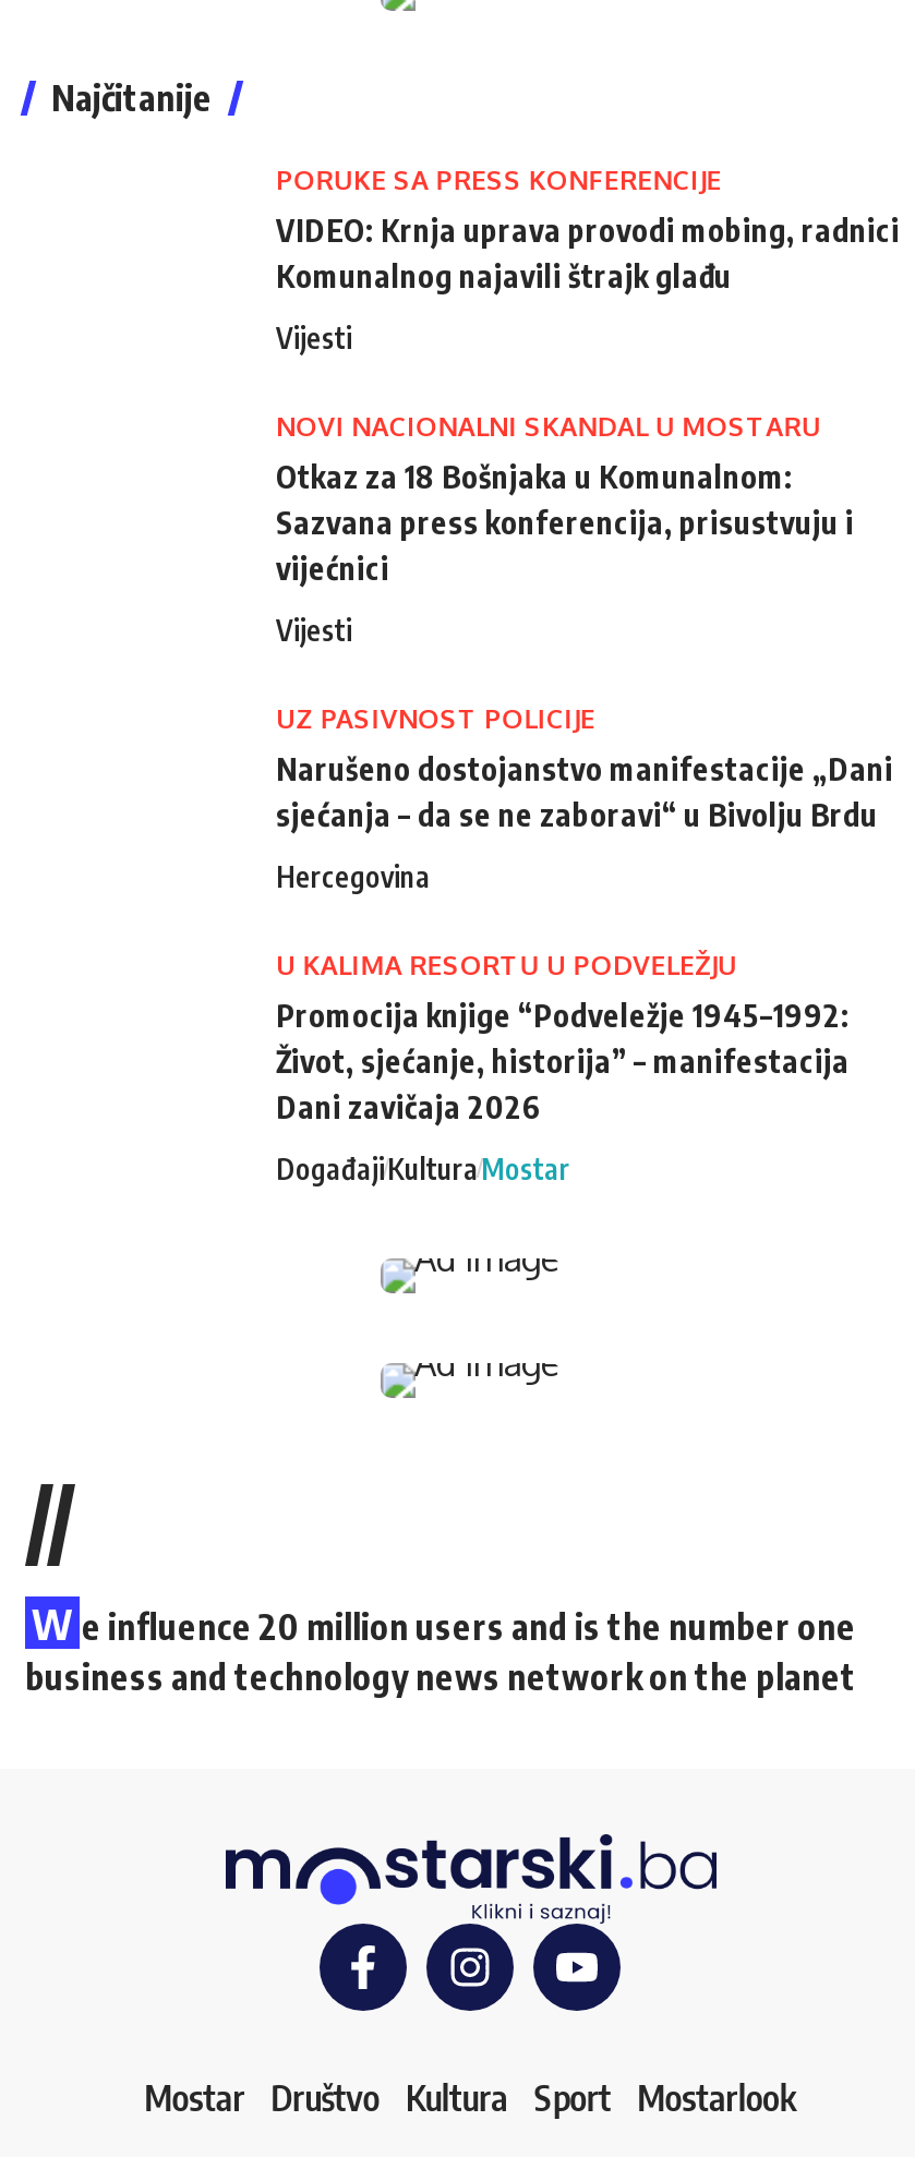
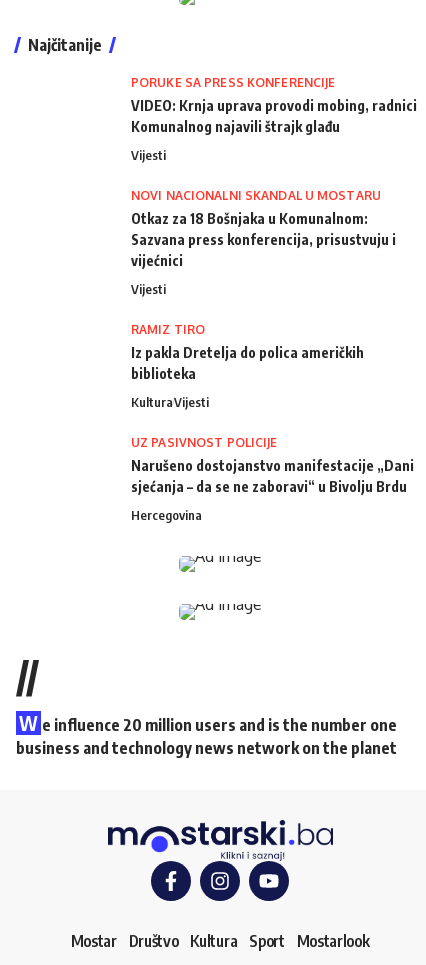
none -> [131,322,364,410] RAMIZ TIRO | Iz pakla Dretelja do polica američkih | biblioteka | KulturaVijesti
moved [276,701,893,893] -> [131,435,414,523]: UZ PASIVNOST POLICIJE | Narušeno dostojanstvo manifestacije „Dani | sjećanja – da se ne zaboravi“ u Bivolju Brdu | Hercegovina
[276,948,850,1186] U KALIMA RESORTU U PODVELEŽJU | Promocija knjige “Podveležje 1945–1992: | Život, sjećanje, historija” – manifestacija | Dani zavičaja 2026 | DogađajiKultura Mostar -> none

